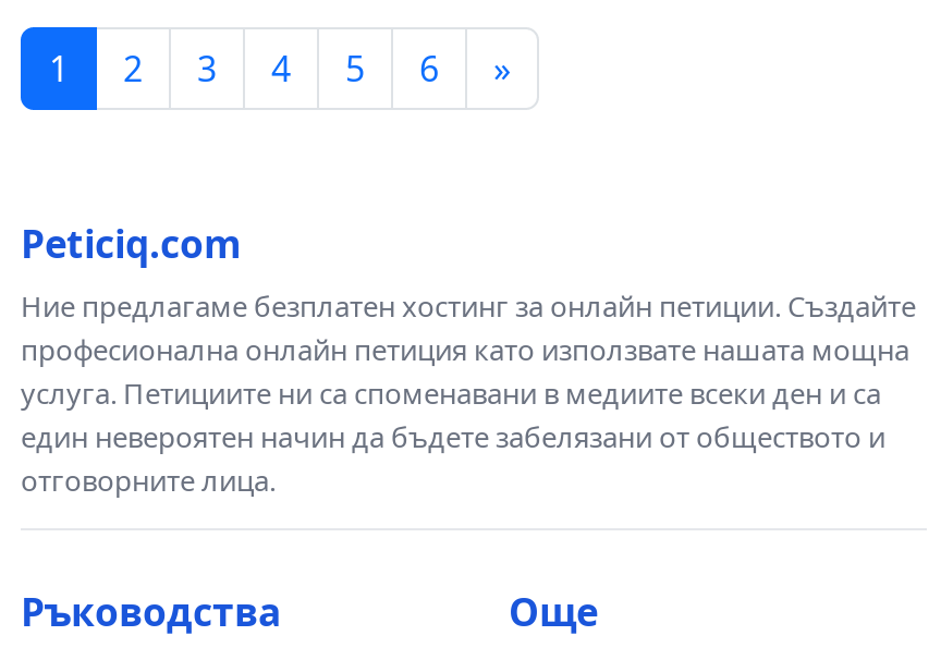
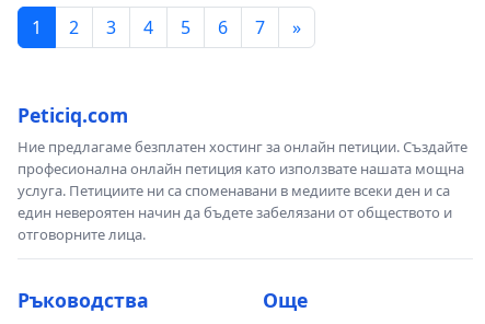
none -> [255,15,265,39] 7

